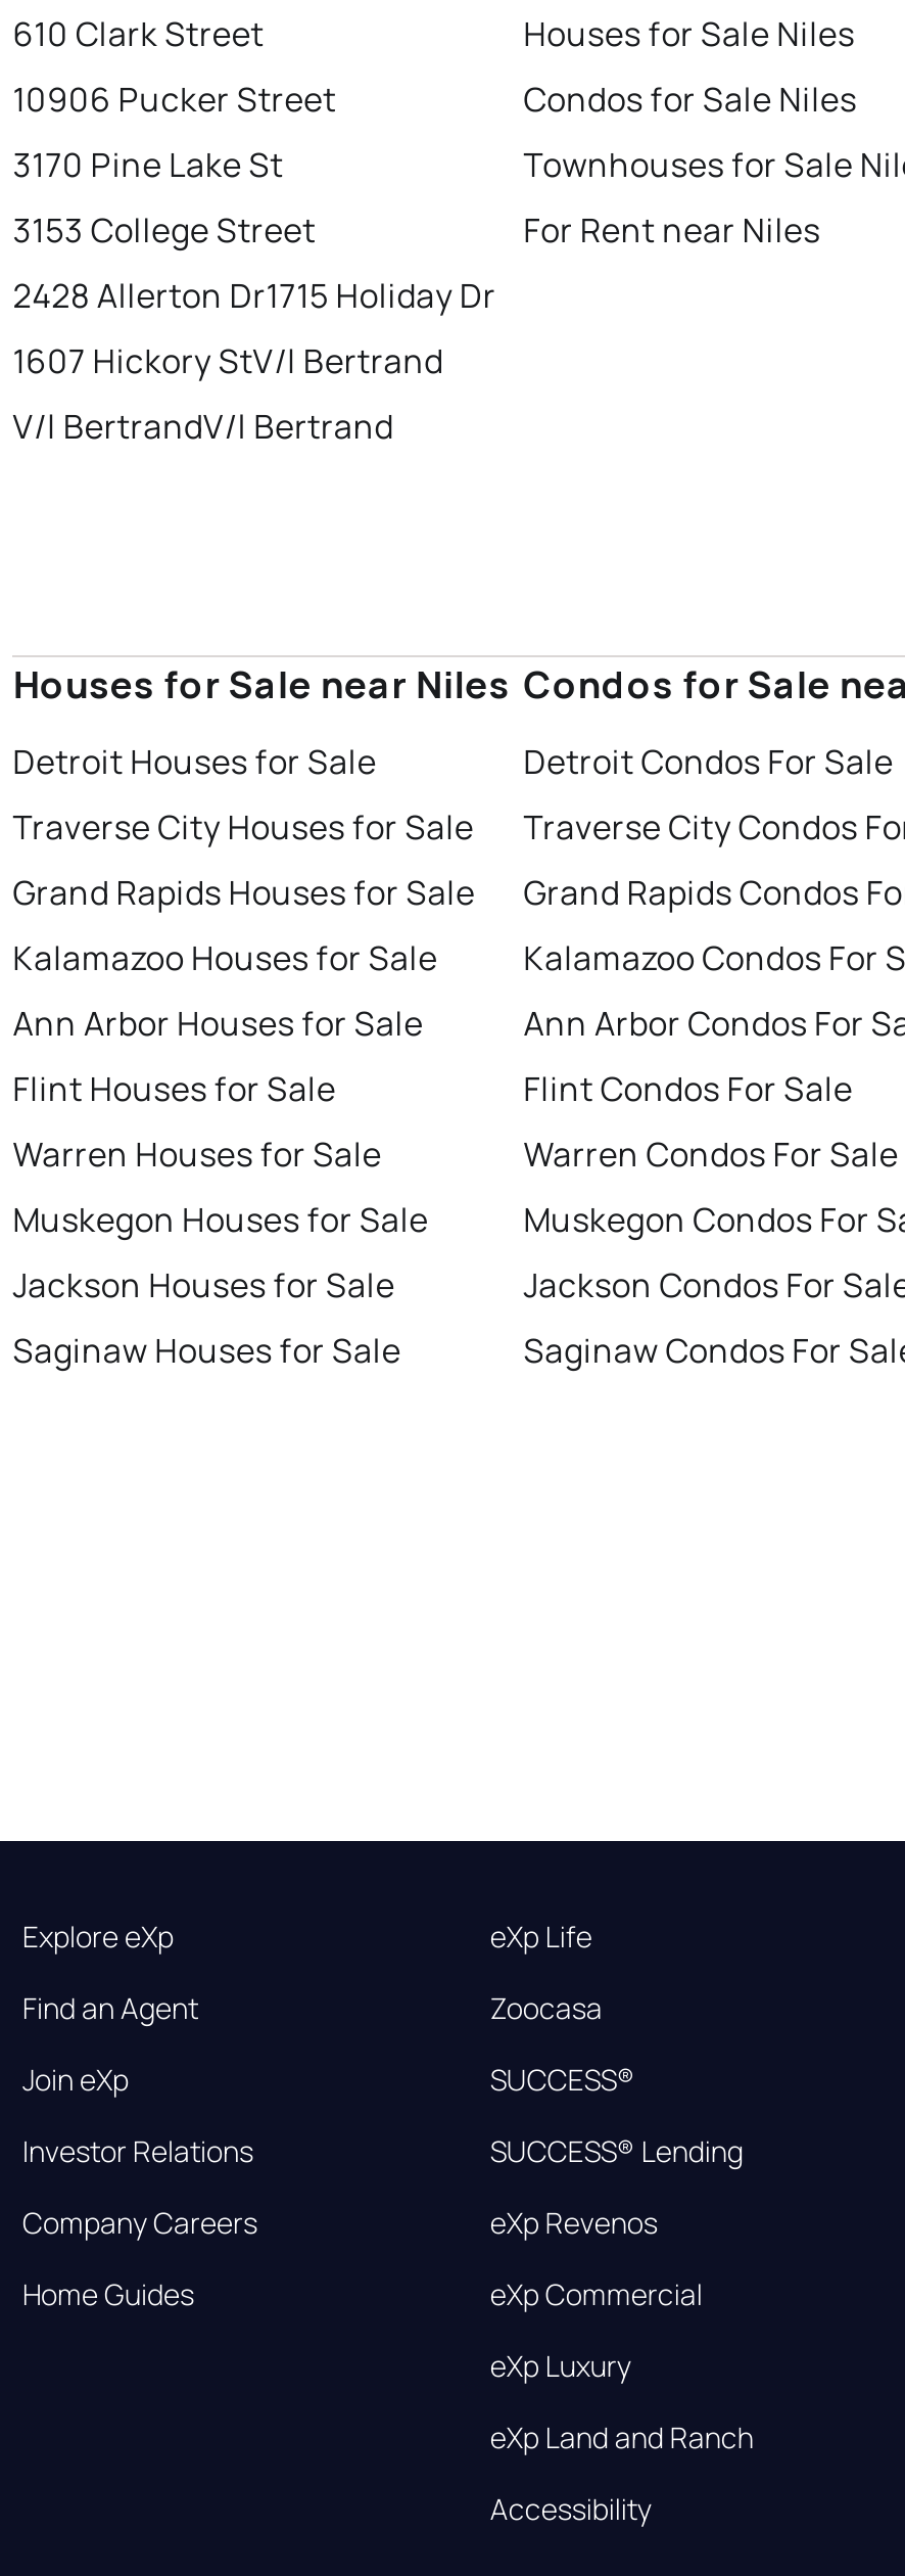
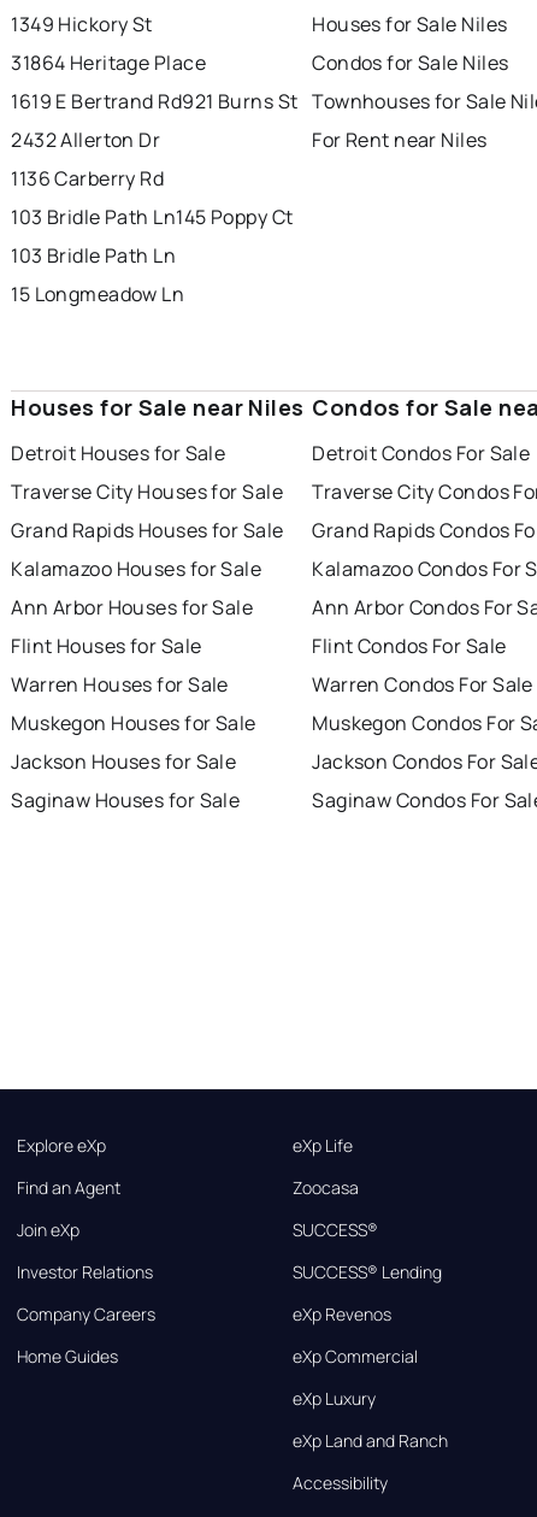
[13,10,496,448] 610 Clark Street | 10906 Pucker Street | 3170 Pine Lake St | 3153 College Street | 2428 Allerton Dr1715 Holiday Dr | 1607 Hickory StV/l Bertrand | V/l BertrandV/l Bertrand -> [11,10,298,307] 1349 Hickory St | 31864 Heritage Place | 1619 E Bertrand Rd921 Burns St | 2432 Allerton Dr | 1136 Carberry Rd | 103 Bridle Path Ln 145 Poppy Ct | 103 Bridle Path Ln | 15 Longmeadow Ln

